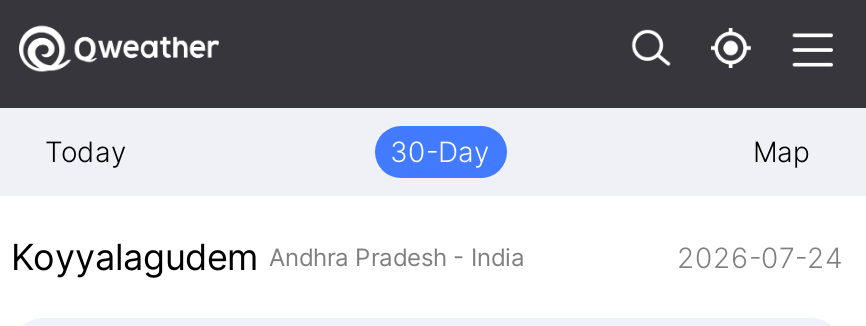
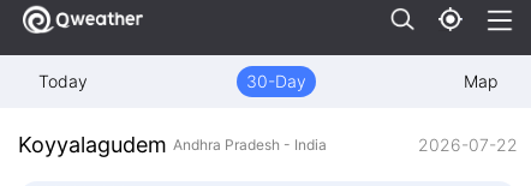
[677,239,843,273] 2026-07-24 -> [418,134,518,154] 2026-07-22

